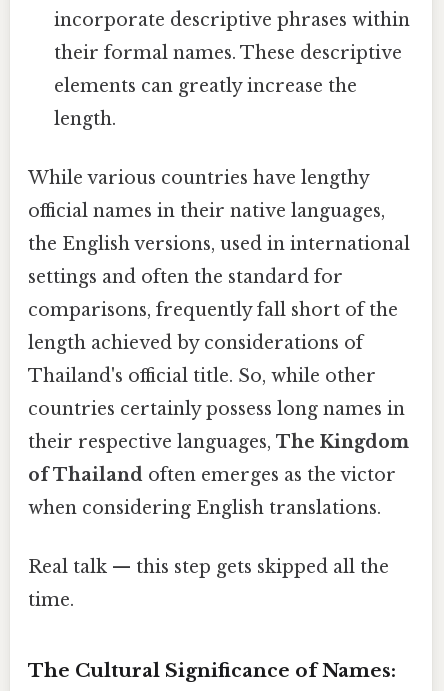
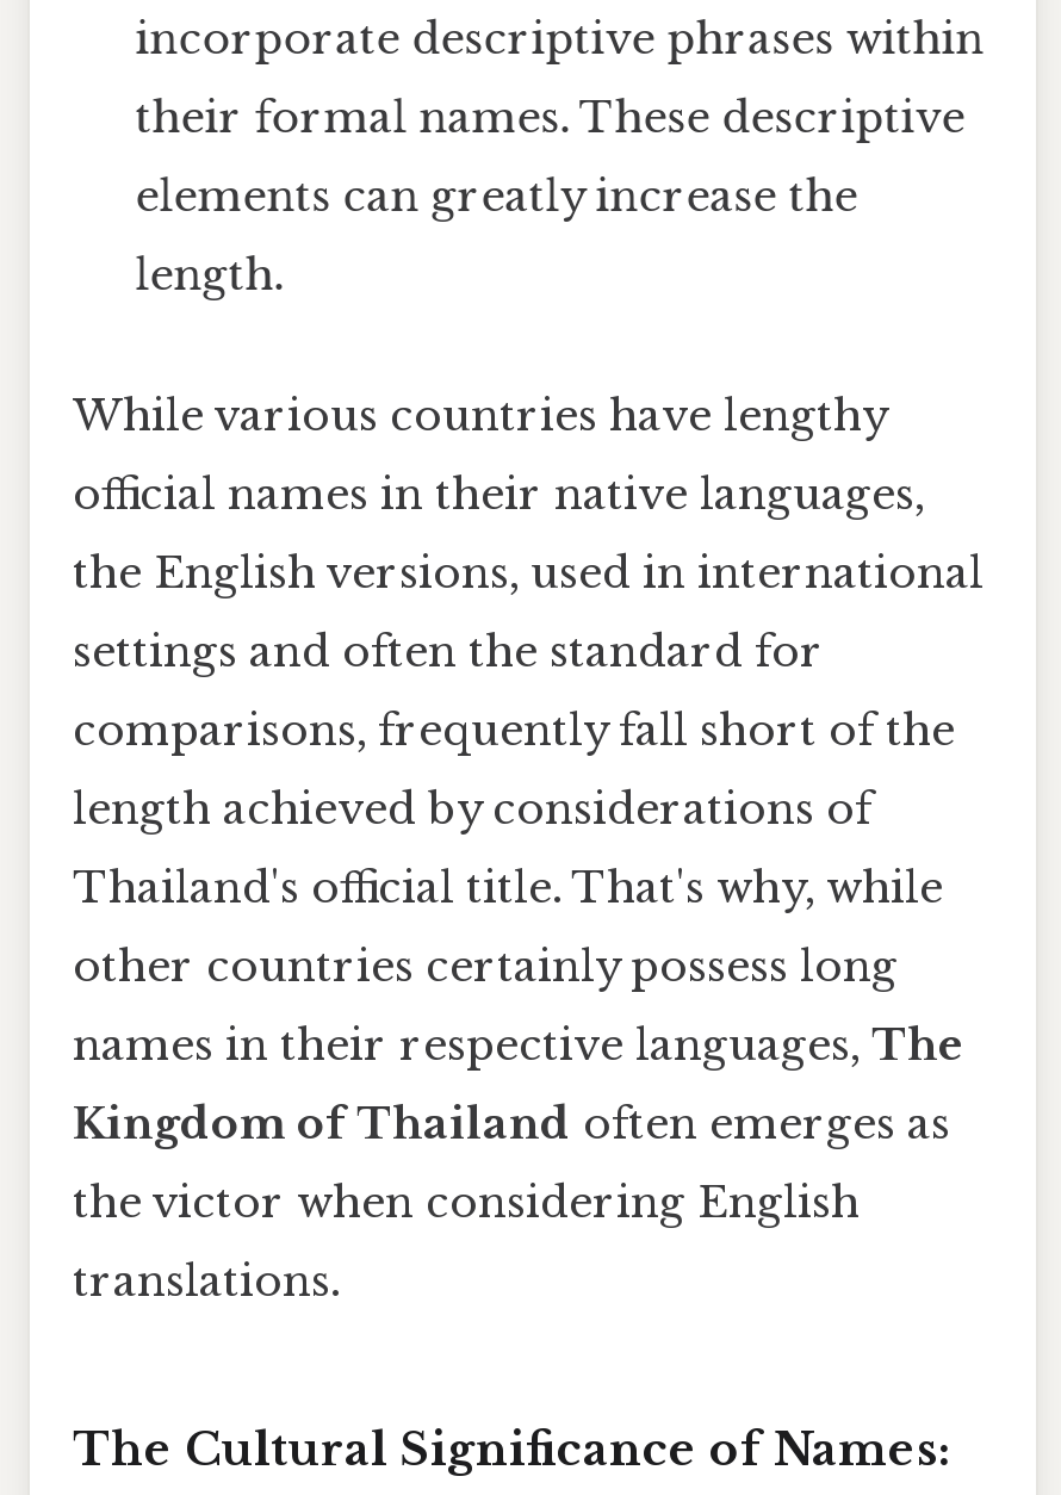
[28,365,409,611] Thailand's official title. So, while other | countries certainly possess long names in | their respective languages, The Kingdom | of Thailand often emerges as the victor | when considering English translations. | Real talk — this step gets skipped all the | time. -> [73,862,964,1308] Thailand's official title. That's why, while | other countries certainly possess long | names in their respective languages, The | Kingdom of Thailand often emerges as | the victor when considering English | translations.

